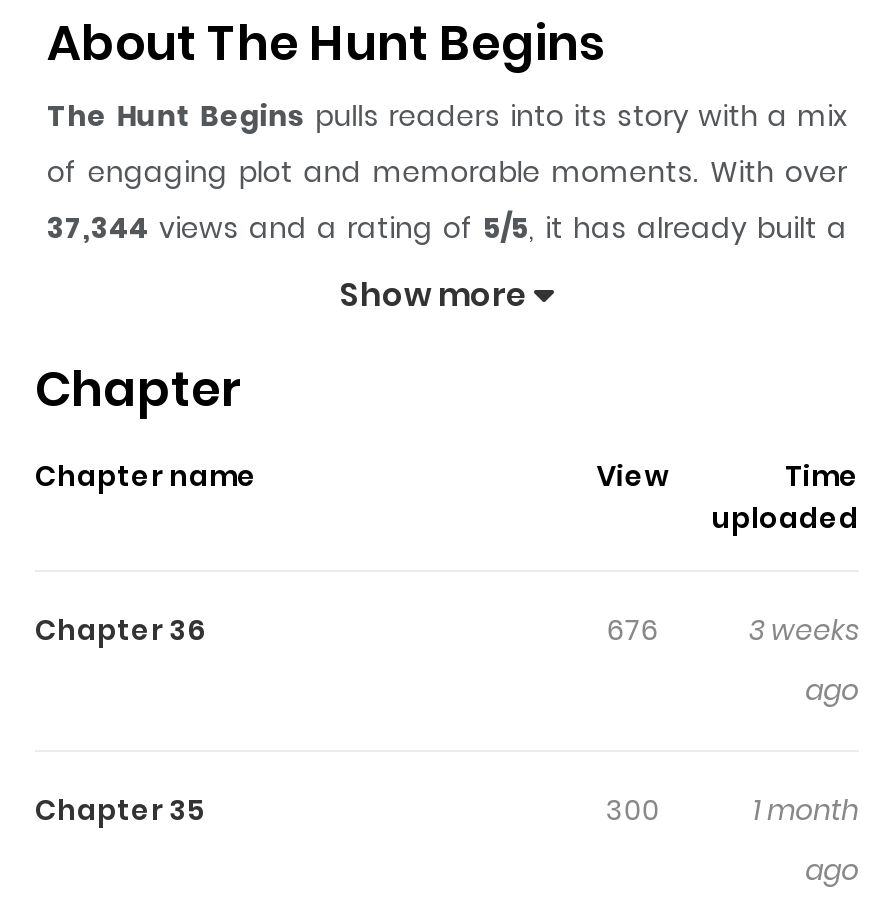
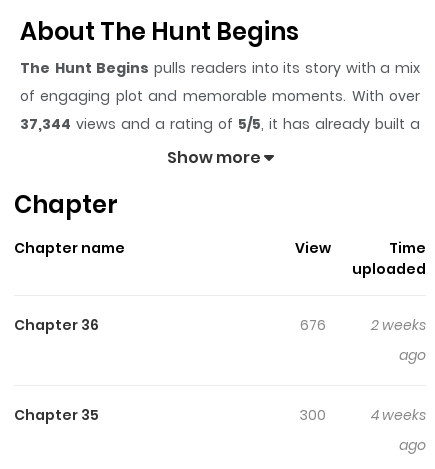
[749,611,859,651] 3 weeks -> [371,315,426,335] 2 weeks
[753,791,859,831] 1 month -> [371,405,426,425] 4 weeks

